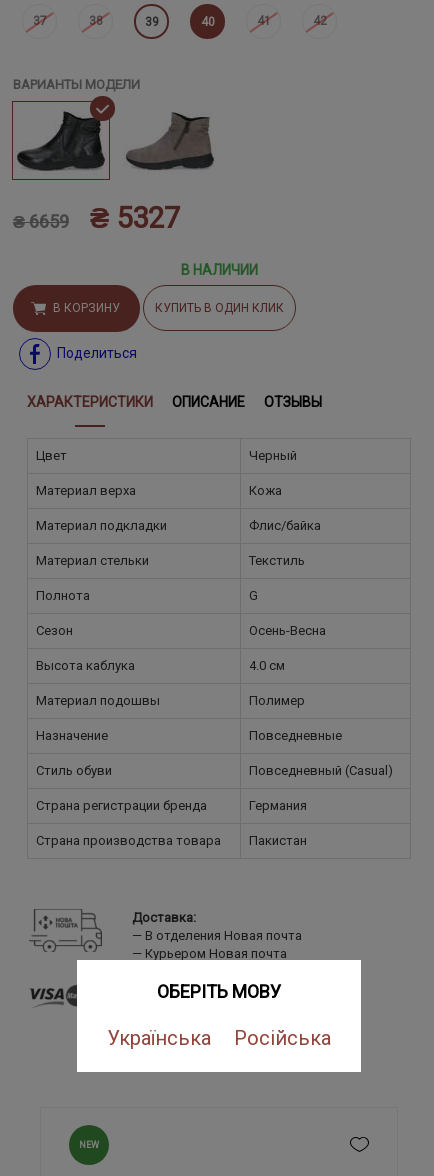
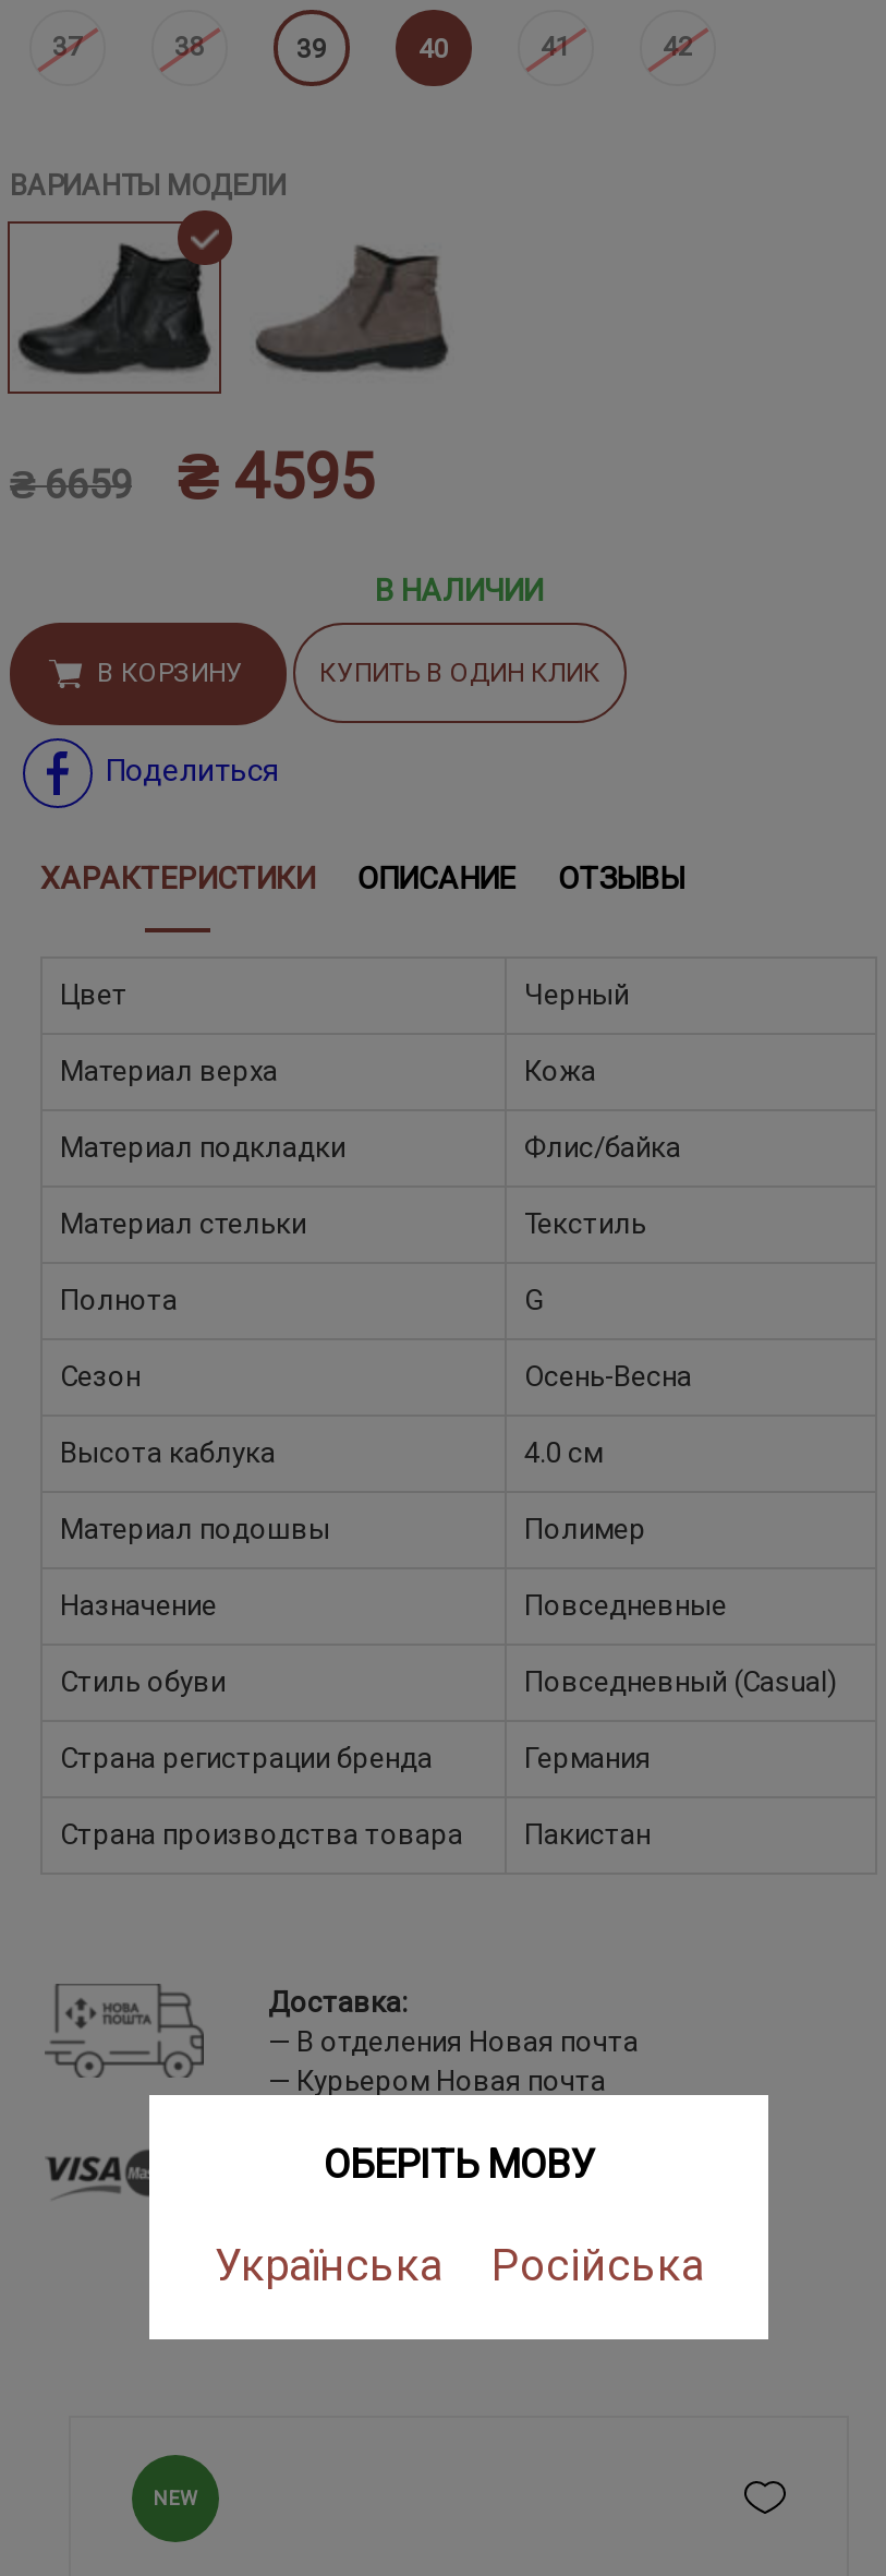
[13,201,180,235] ₴ 6659 ₴ 5327 -> [10,439,374,513] ₴ 6659 ₴ 4595

